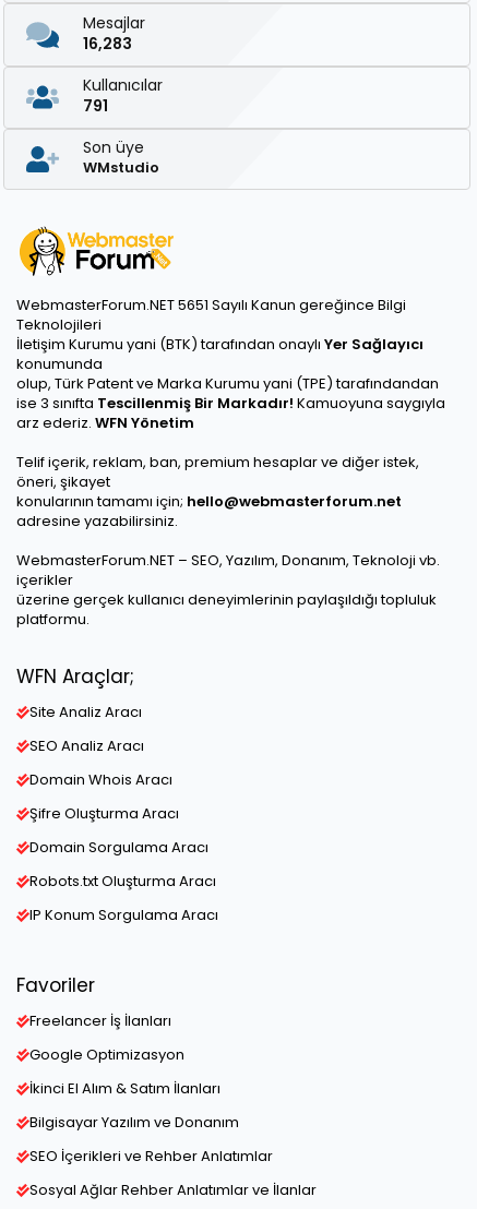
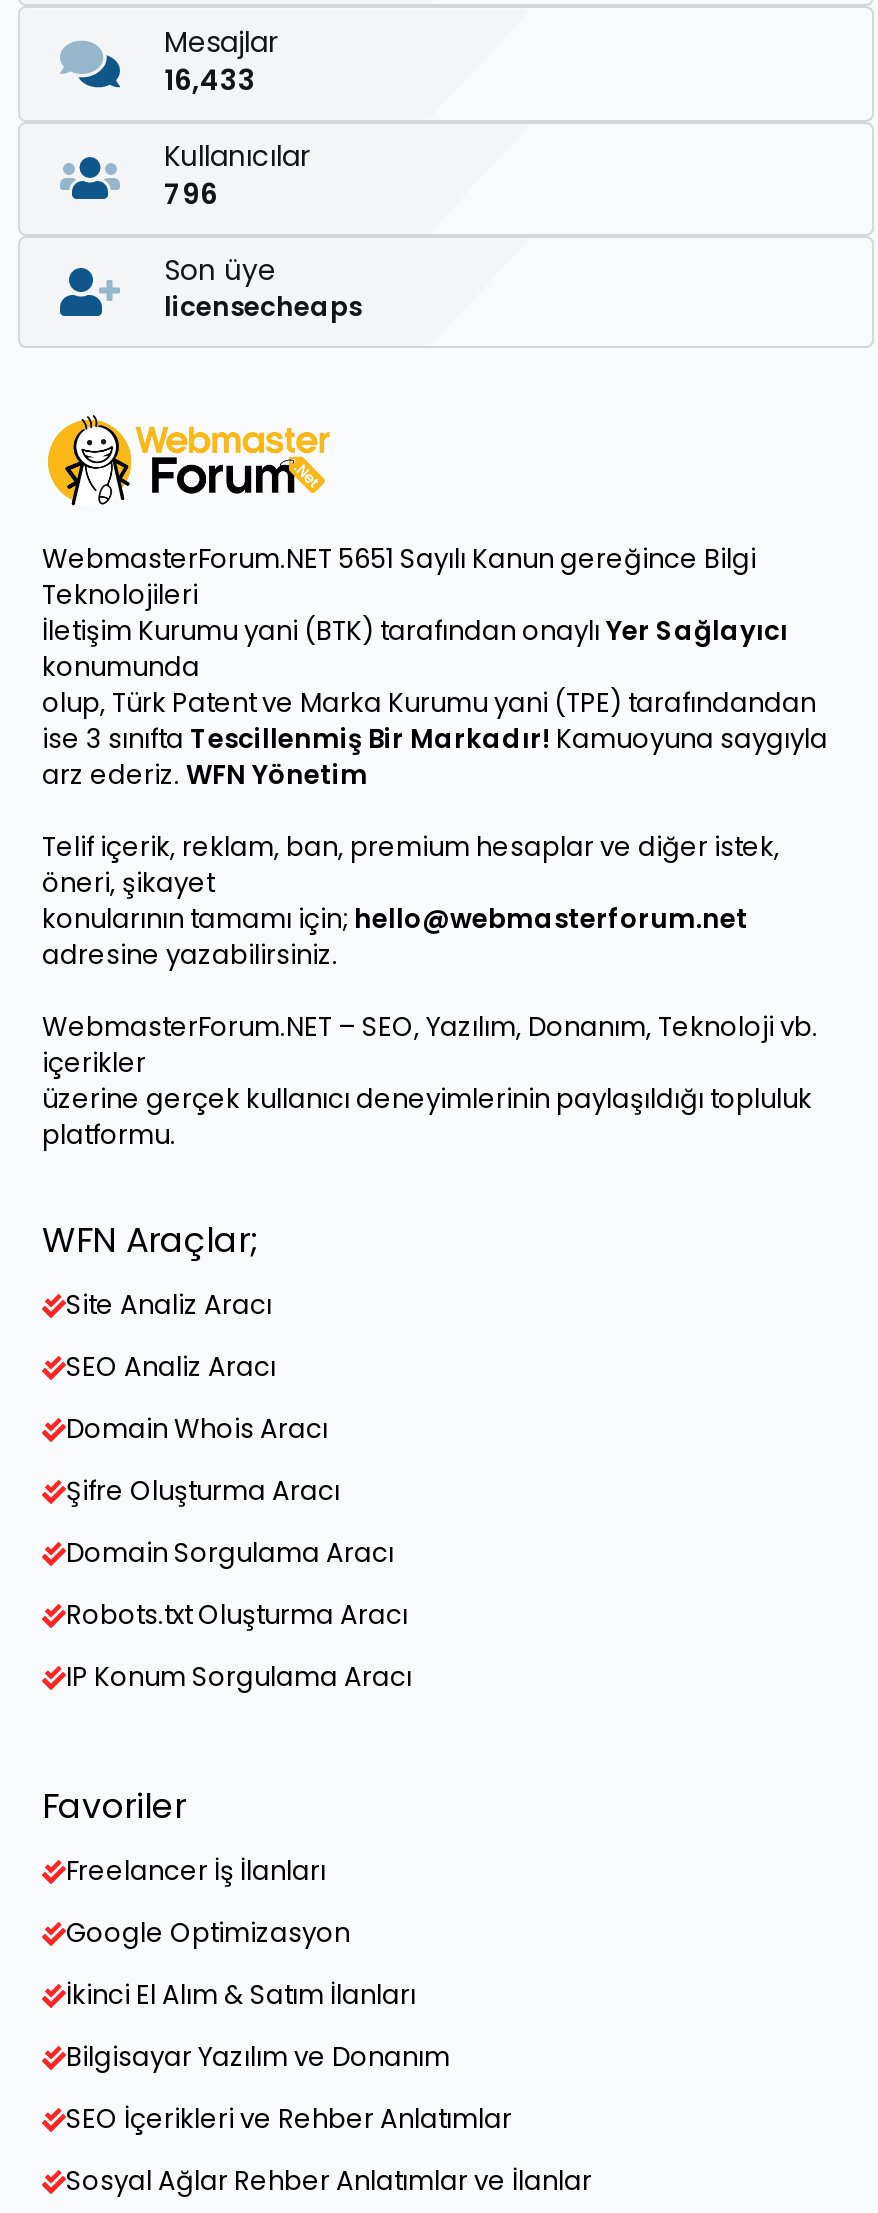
[83,33,132,54] 16,283 -> [164,60,256,100] 16,433
[83,95,108,117] 791 -> [164,174,218,214] 796
[83,158,159,178] WMstudio -> [164,289,362,327] licensecheaps

